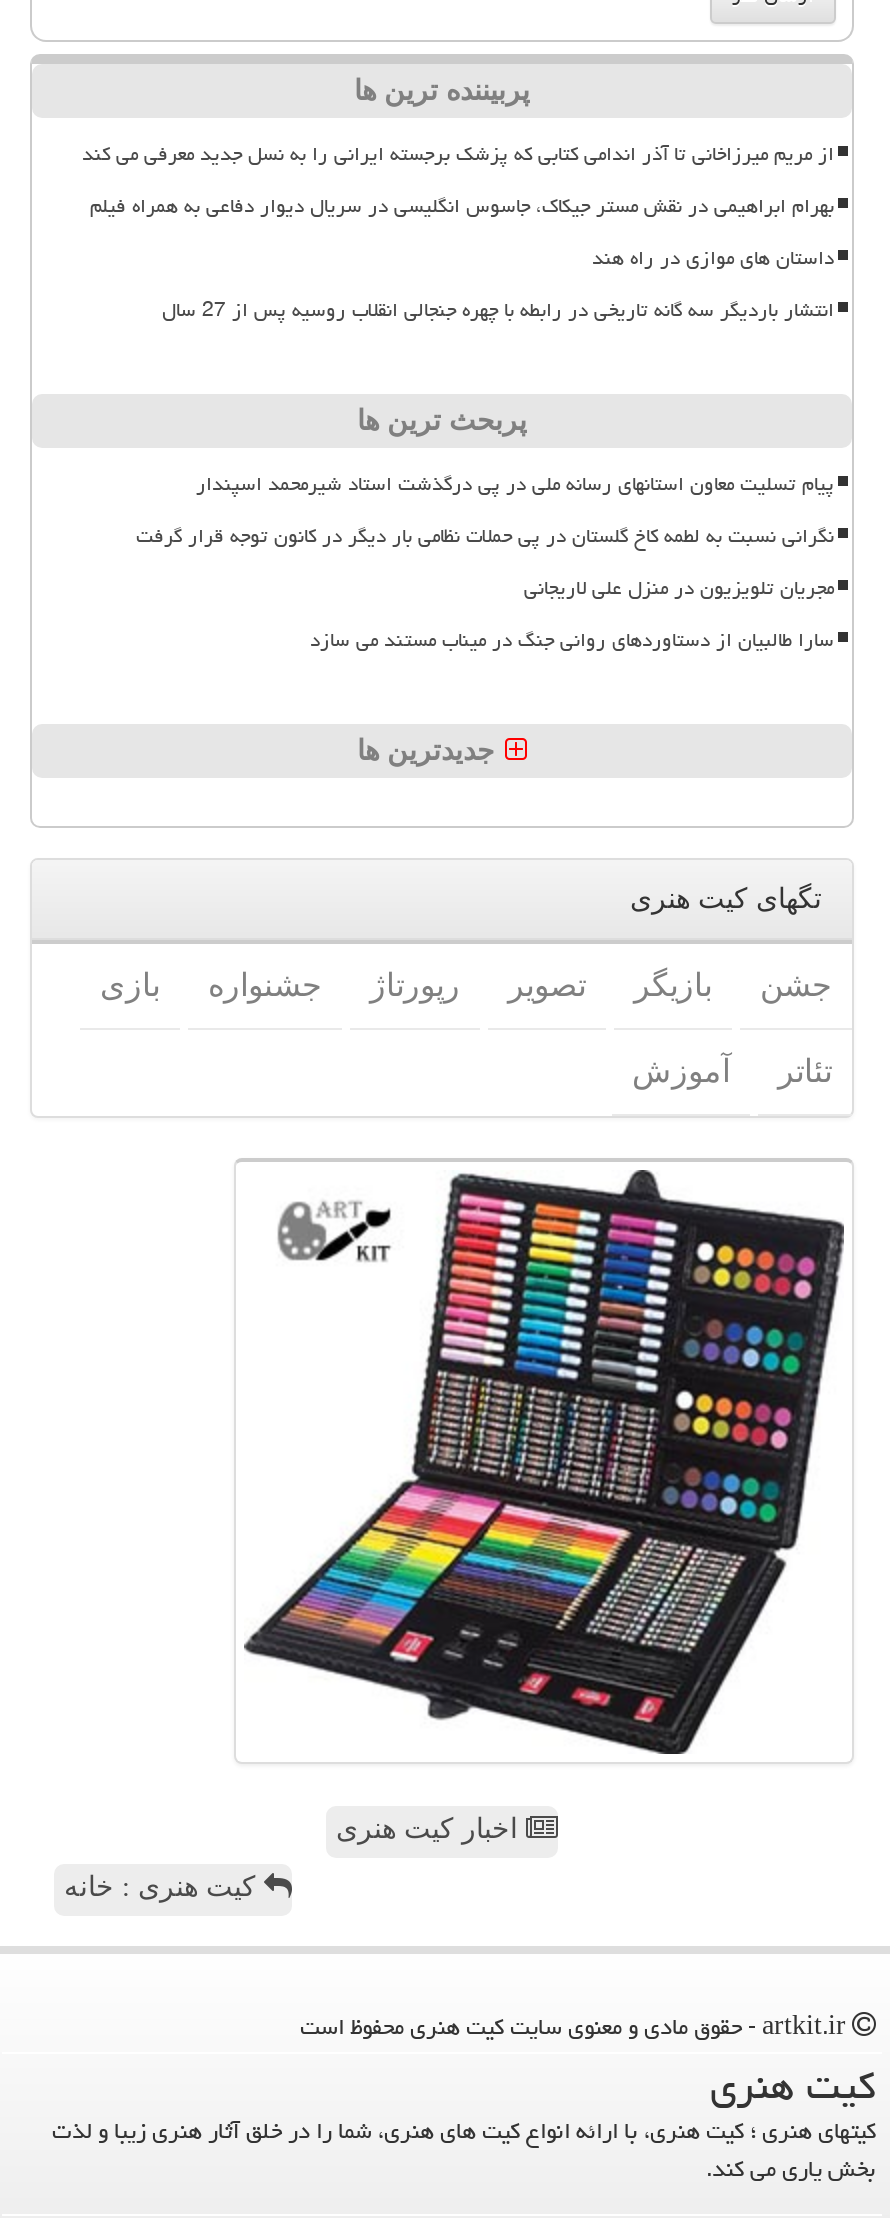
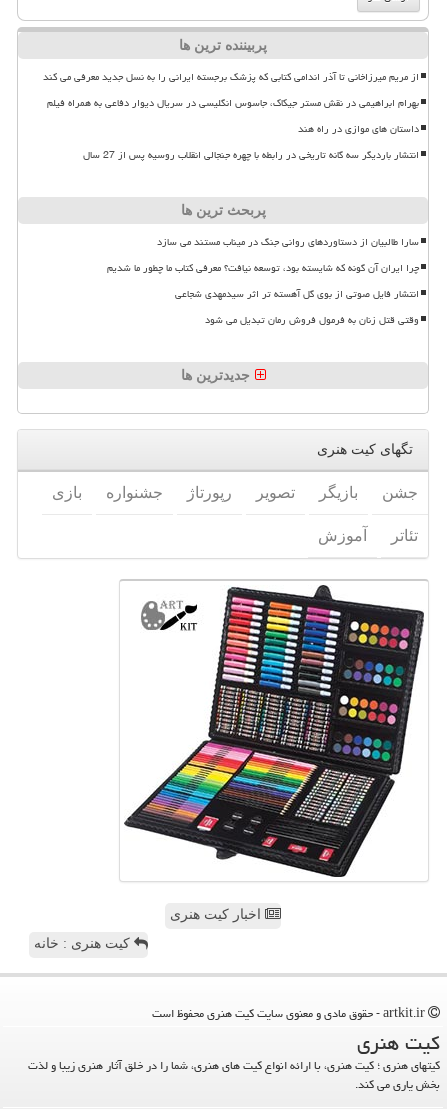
[136,464,834,608] پیام تسلیت معاون استانهای رسانه ملی در پی درگذشت استاد شیرمحمد اسپندار | نگرانی نسبت به لطمه کاخ گلستان در پی حملات نظامی بار دیگر در کانون توجه قرار گرفت | مجریان تلویزیون در منزل علی لاریجانی -> none
moved [310,620,834,660] -> [157,232,419,252]: سارا طالبیان از دستاوردهای روانی جنگ در میناب مستند می سازد
none -> [107,258,419,330] چرا ایران آن گونه که شایسته بود، توسعه نیافت؟ معرفی کتاب ما چطور ما شدیم | انتشار فایل صوتی از بوی گل آهسته تر اثر سیدمهدی شجاعی | وقتی قتل زنان به فرمول فروش رمان تبدیل می شود

